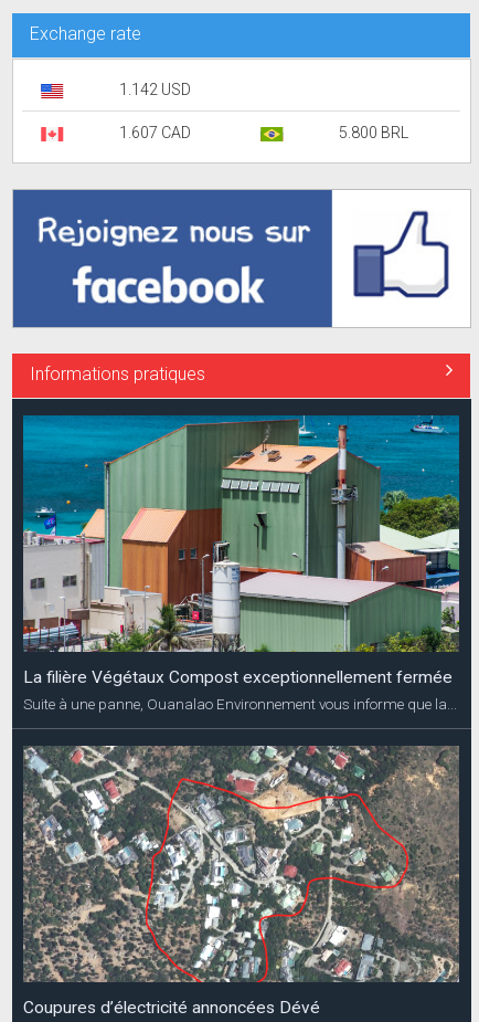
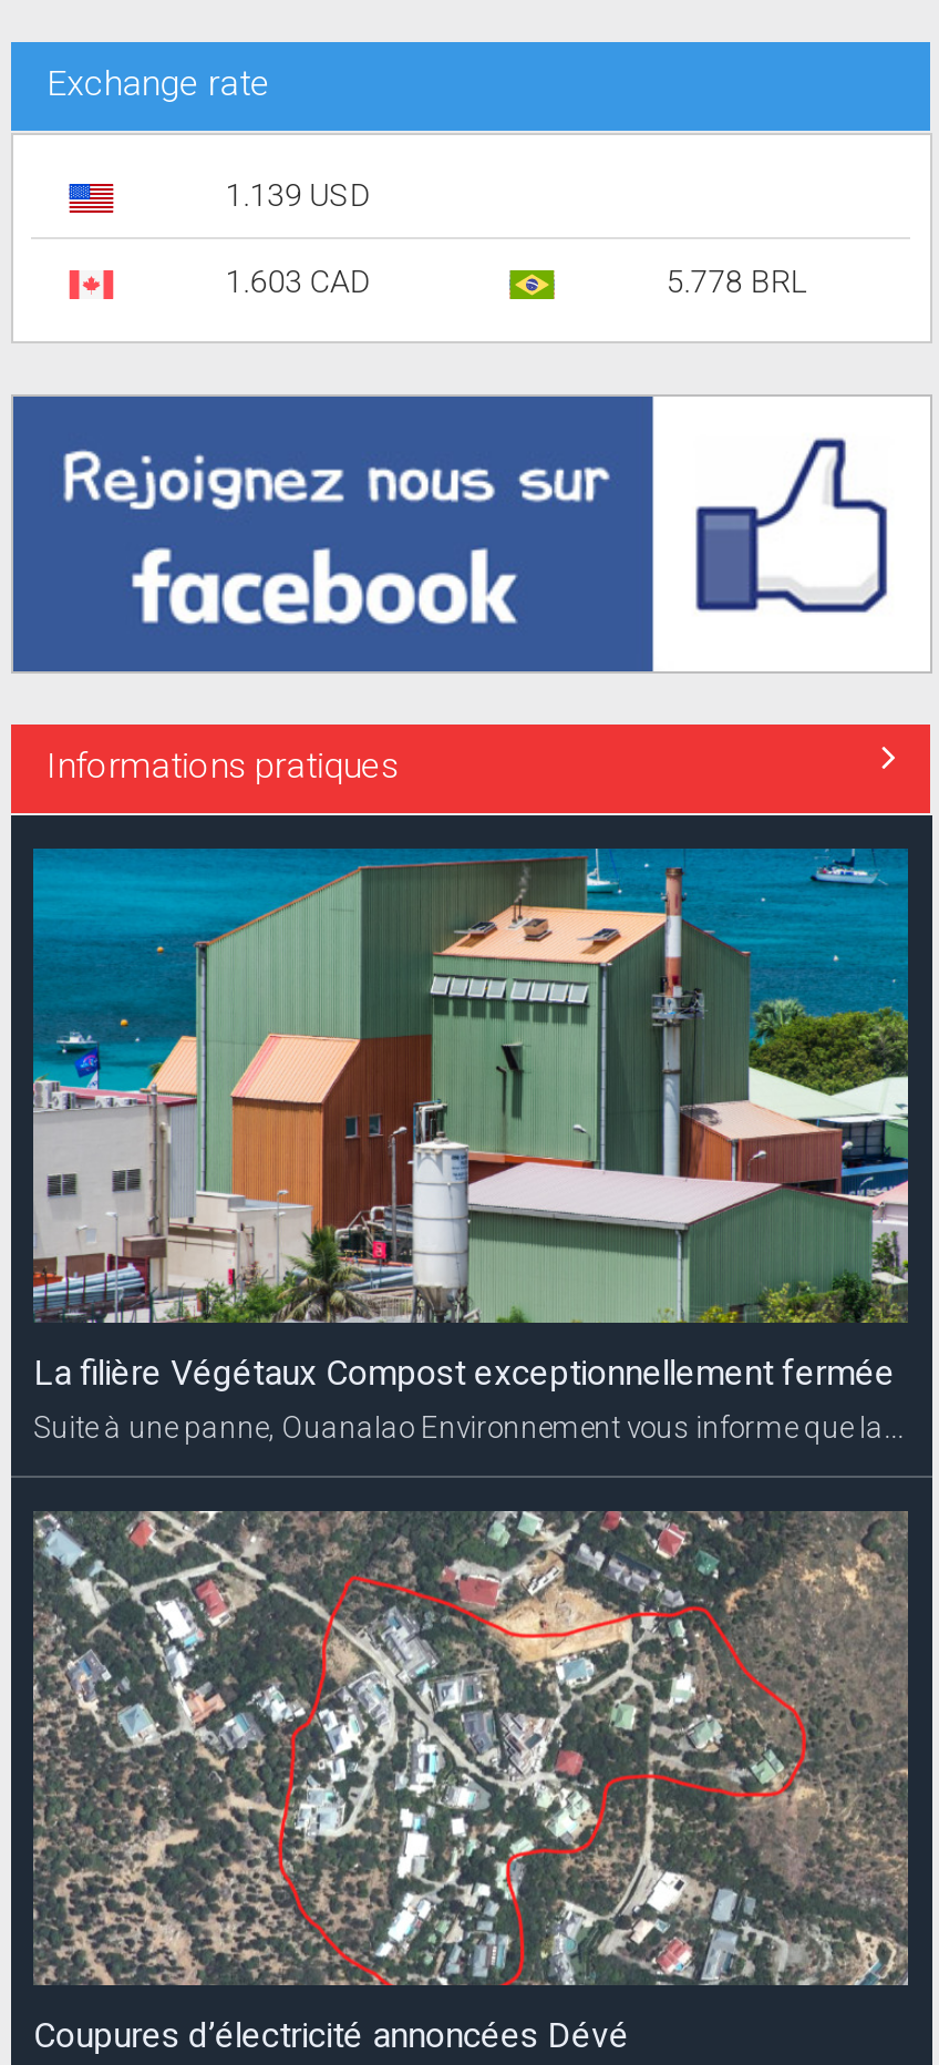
[119,81,191,99] 1.142 USD -> [225,178,369,214] 1.139 USD
[119,124,191,142] 1.607 CAD -> [225,265,369,300] 1.603 CAD
[339,124,408,142] 5.800 BRL -> [666,265,805,300] 5.778 BRL

